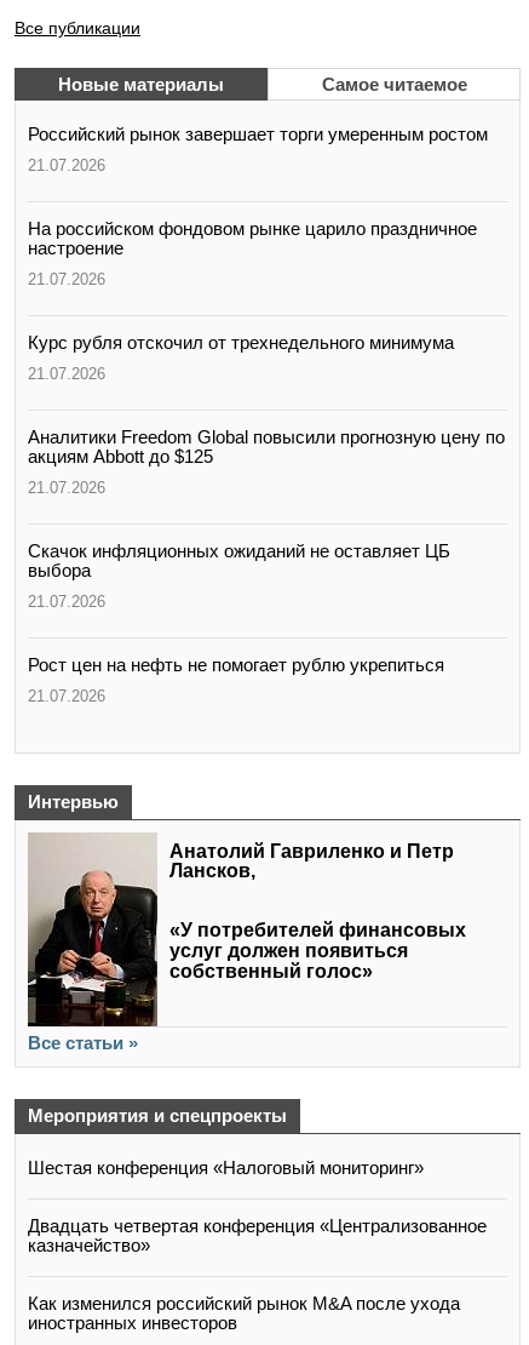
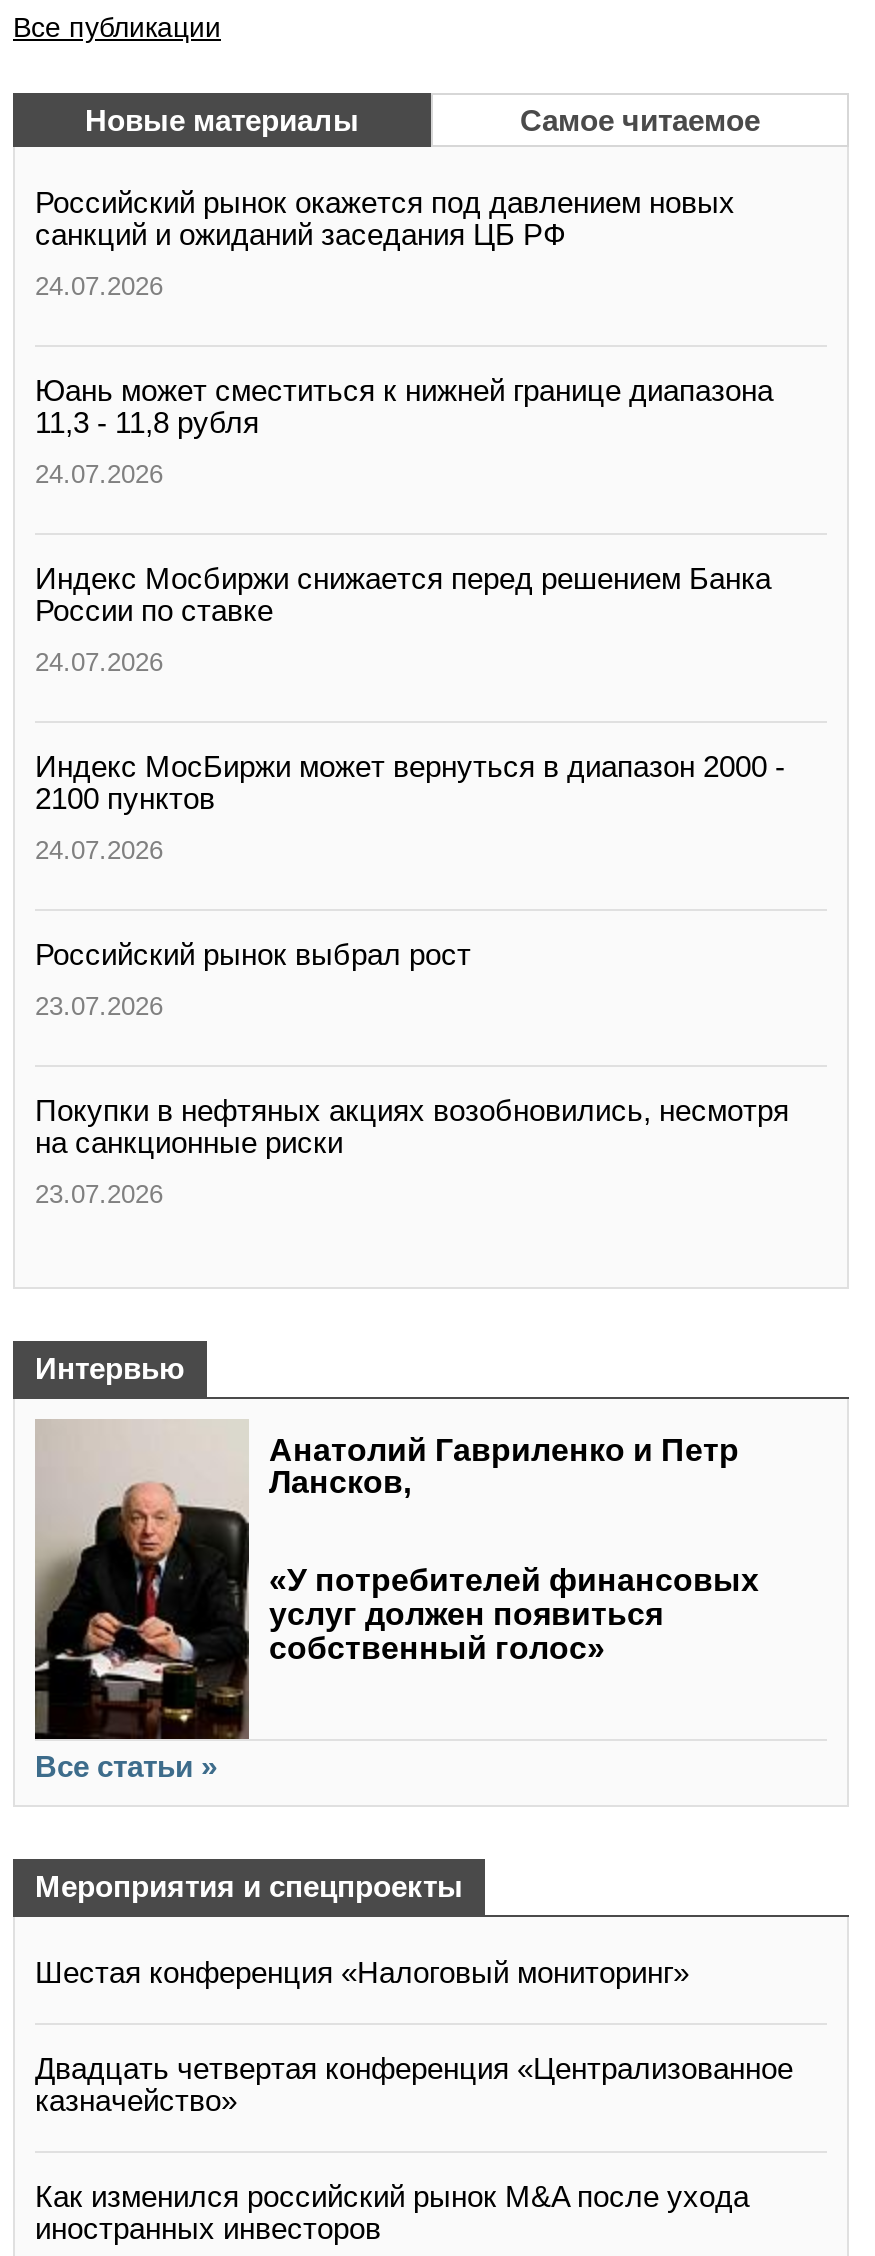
[28,123,488,144] Российский рынок завершает торги умеренным ростом -> [35,184,735,250] Российский рынок окажется под давлением новых | санкций и ожиданий заседания ЦБ РФ
[28,156,105,174] 21.07.2026 -> [35,270,163,300] 24.07.2026
[28,218,477,258] На российском фондовом рынке царило праздничное | настроение -> [35,372,773,438] Юань может сместиться к нижней границе диапазона | 11,3 - 11,8 рубля
[28,270,105,288] 21.07.2026 -> [35,458,163,488] 24.07.2026
[28,332,454,352] Курс рубля отскочил от трехнедельного минимума -> [35,560,771,626] Индекс Мосбиржи снижается перед решением Банка | России по ставке
[28,364,105,383] 21.07.2026 -> [35,646,163,676] 24.07.2026
[28,426,505,466] Аналитики Freedom Global повысили прогнозную цену по | акциям Abbott до $125 -> [35,748,785,814] Индекс МосБиржи может вернуться в диапазон 2000 - | 2100 пунктов
[28,478,105,496] 21.07.2026 -> [35,834,163,864] 24.07.2026
[28,540,450,580] Скачок инфляционных ожиданий не оставляет ЦБ | выбора -> [35,936,471,970] Российский рынок выбрал рост
[28,592,105,610] 21.07.2026 -> [35,990,163,1020] 23.07.2026
[28,654,444,675] Рост цен на нефть не помогает рублю укрепиться -> [35,1092,789,1158] Покупки в нефтяных акциях возобновились, несмотря | на санкционные риски
[28,687,105,705] 21.07.2026 -> [35,1178,163,1208] 23.07.2026

